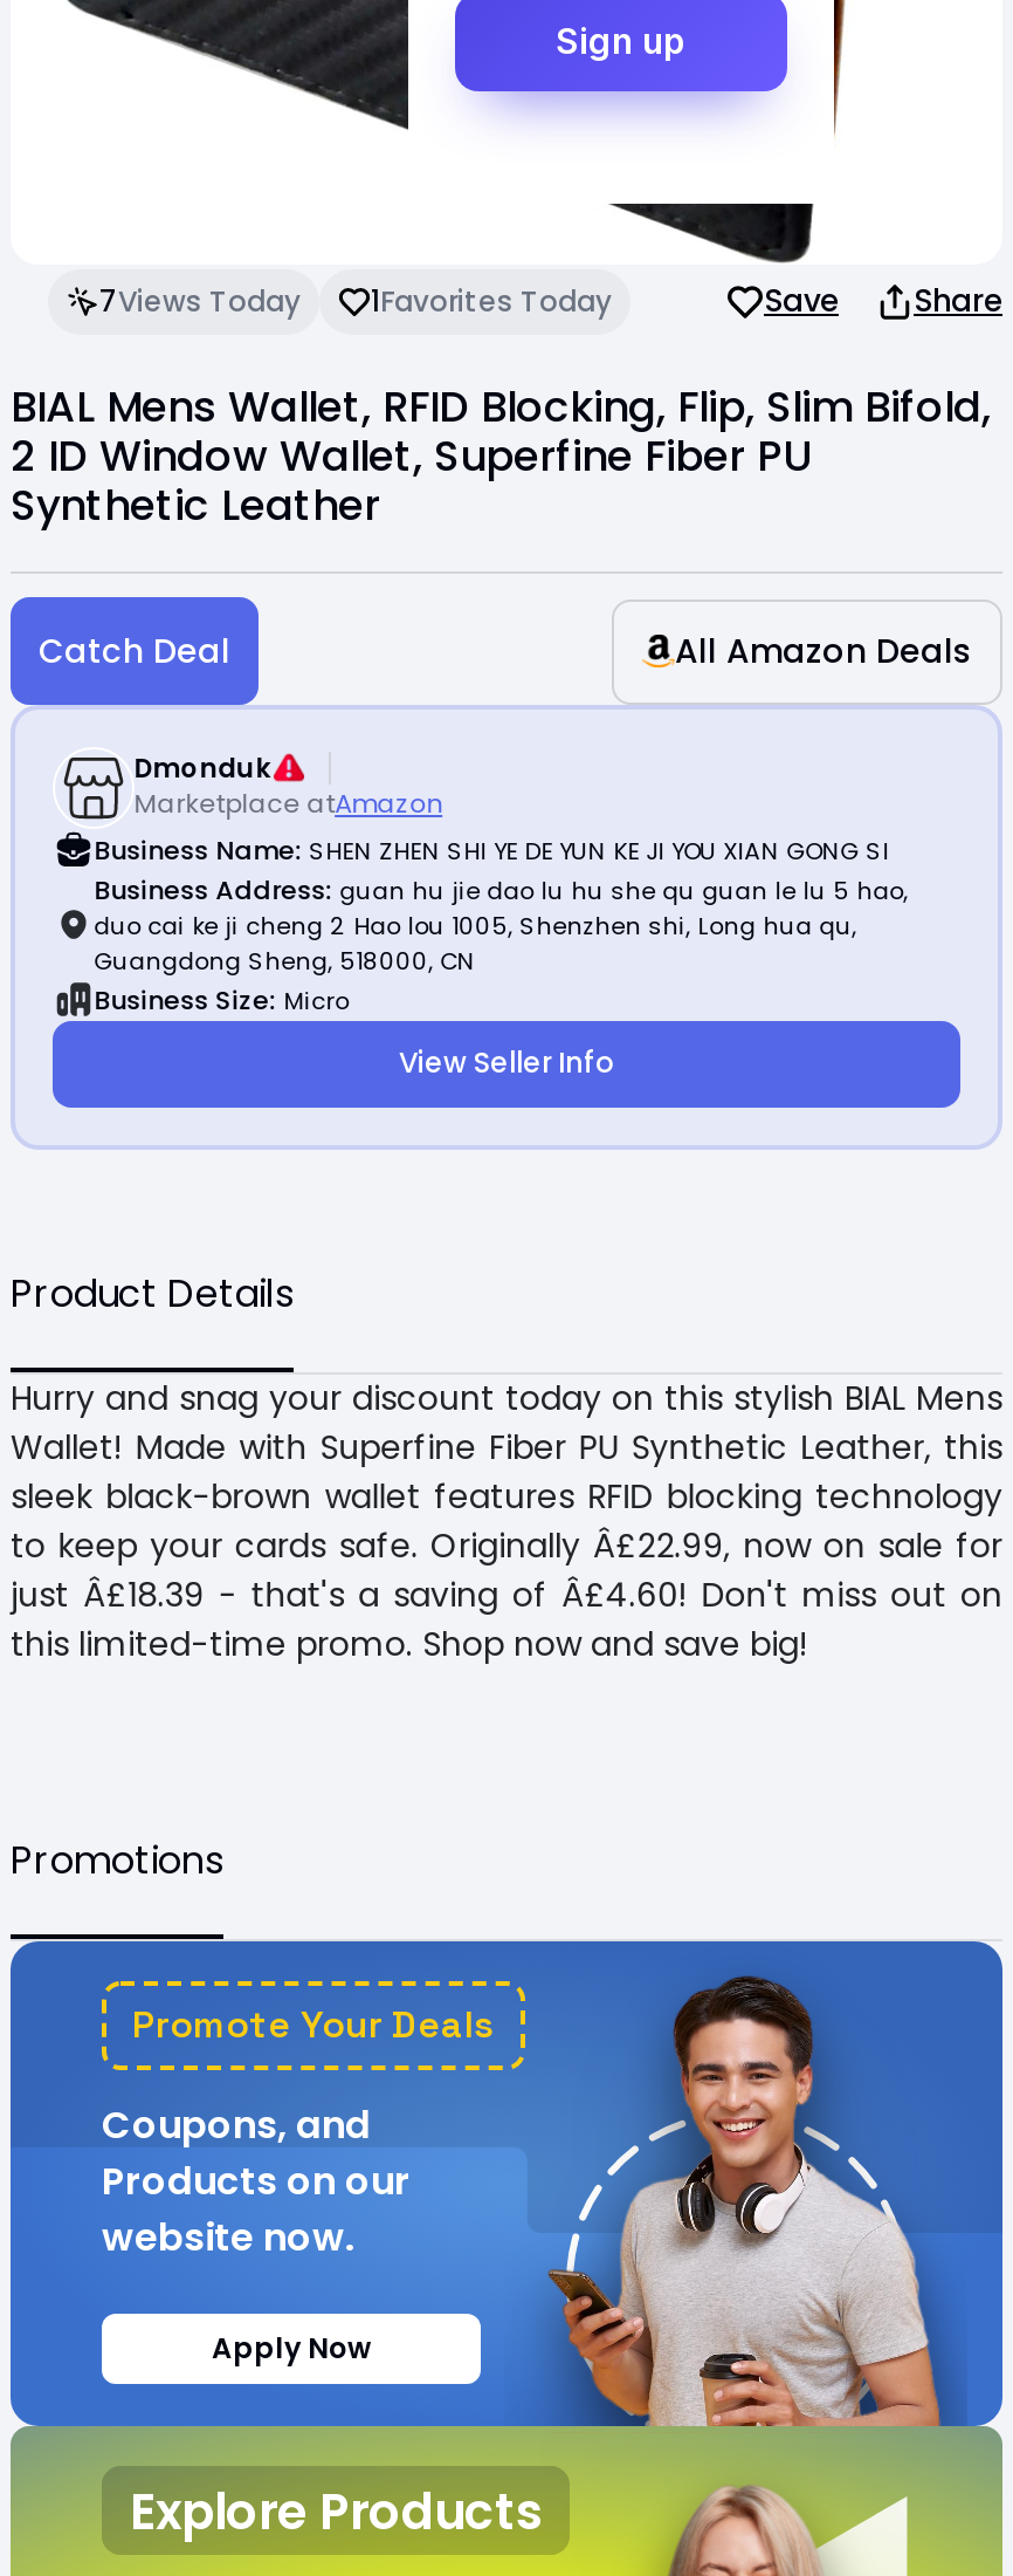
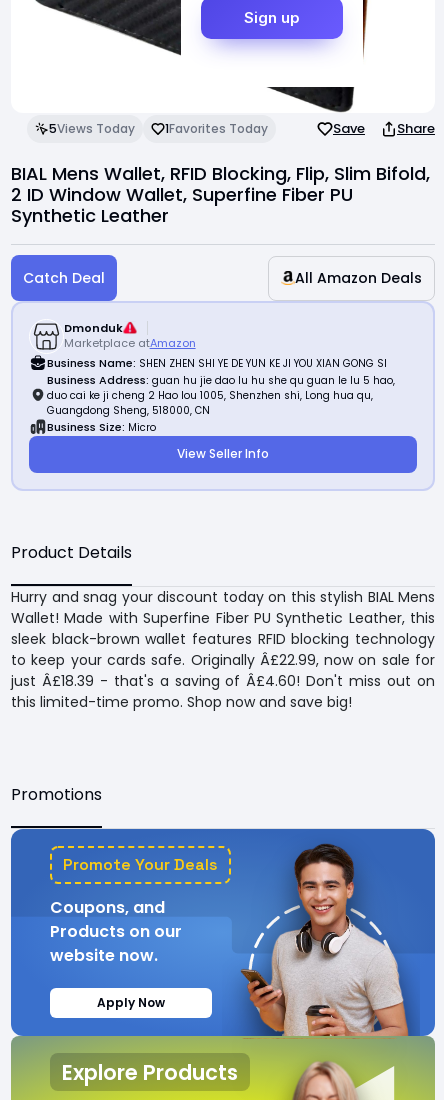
[99,281,301,321] 7Views Today -> [49,120,135,137] 5Views Today

